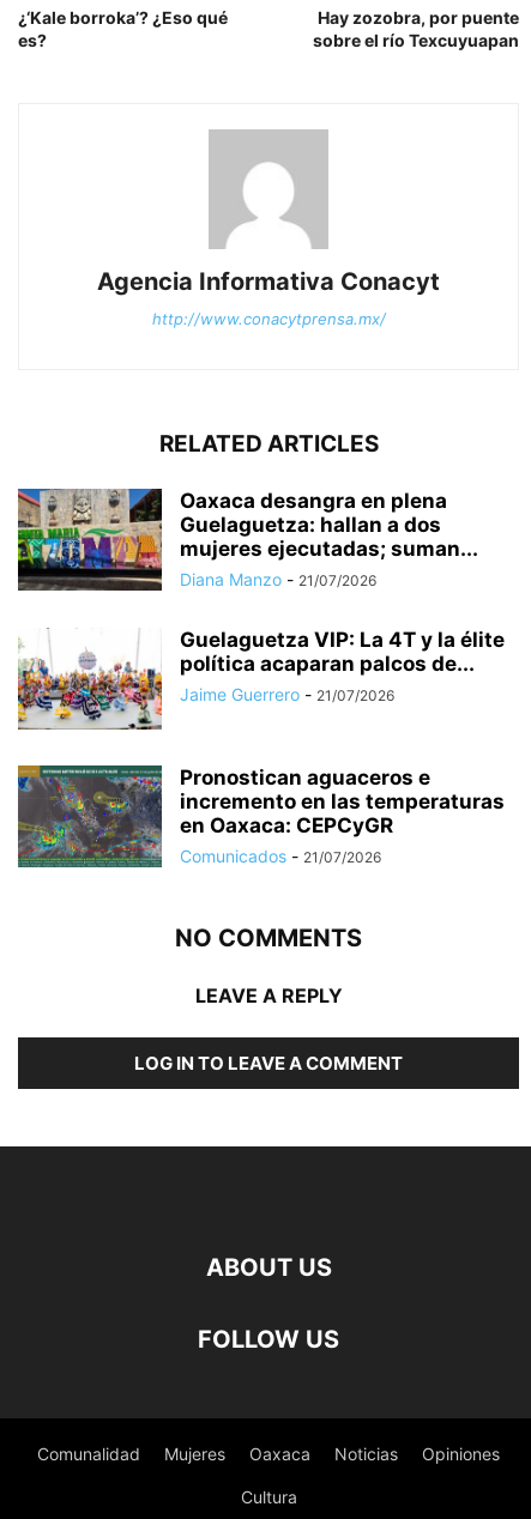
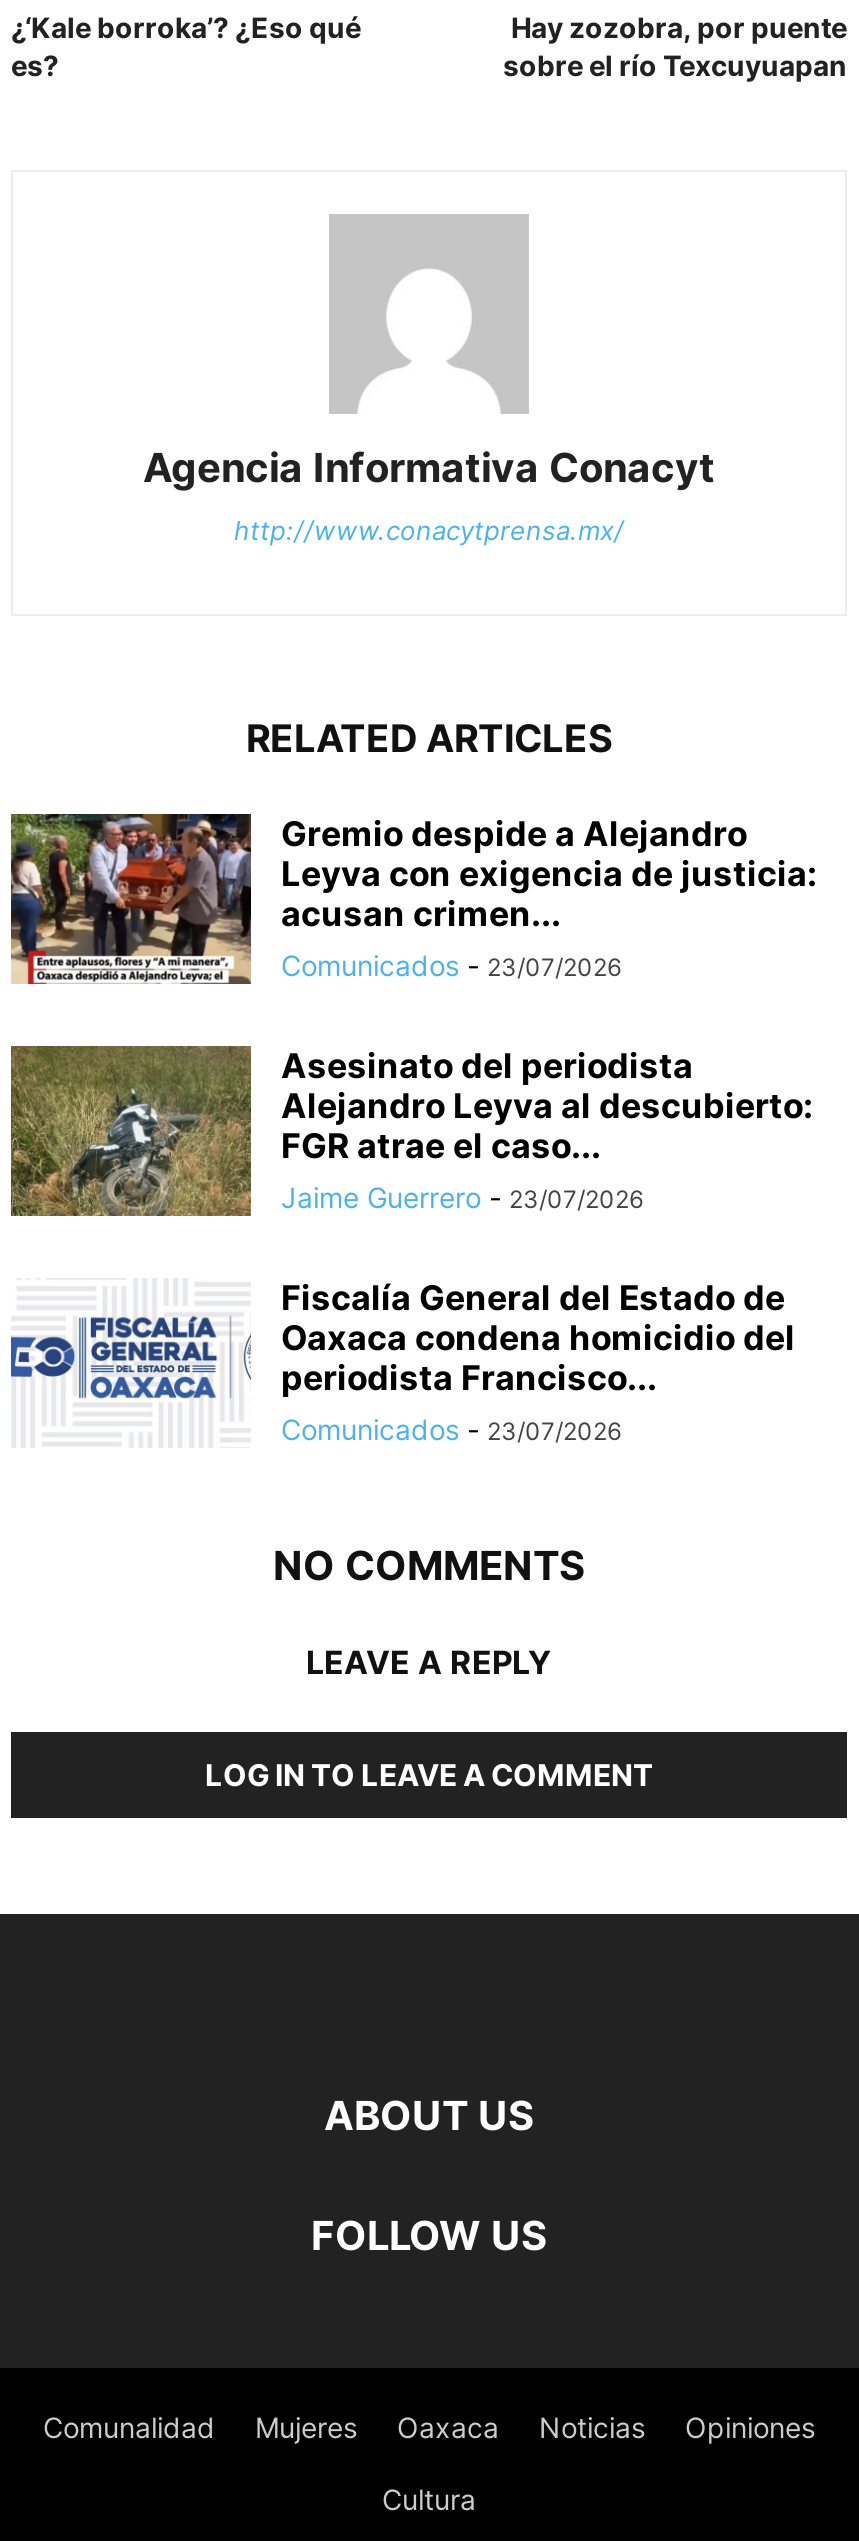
[17,488,478,592] [image] | Oaxaca desangra en plena | Guelaguetza: hallan a dos | mujeres ejecutadas; suman... | Diana Manzo - 21/07/2026 -> [9,812,817,986] [image] | Gremio despide a Alejandro | Leyva con exigencia de justicia: | acusan crimen... | Comunicados - 23/07/2026
[17,627,505,731] [image] | Guelaguetza VIP: La 4T y la élite | política acaparan palcos de... | Jaime Guerrero - 21/07/2026 -> [9,1044,813,1218] [image] | Asesinato del periodista | Alejandro Leyva al descubierto: | FGR atrae el caso... | Jaime Guerrero - 23/07/2026
[17,764,505,869] [image] | Pronostican aguaceros e | incremento en las temperaturas | en Oaxaca: CEPCyGR | Comunicados - 21/07/2026 -> [9,1277,795,1446] [image] | Fiscalía General del Estado de | Oaxaca condena homicidio del | periodista Francisco... | Comunicados - 23/07/2026

